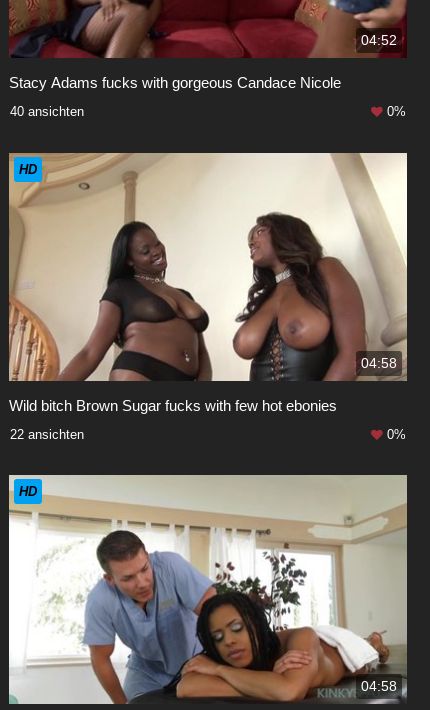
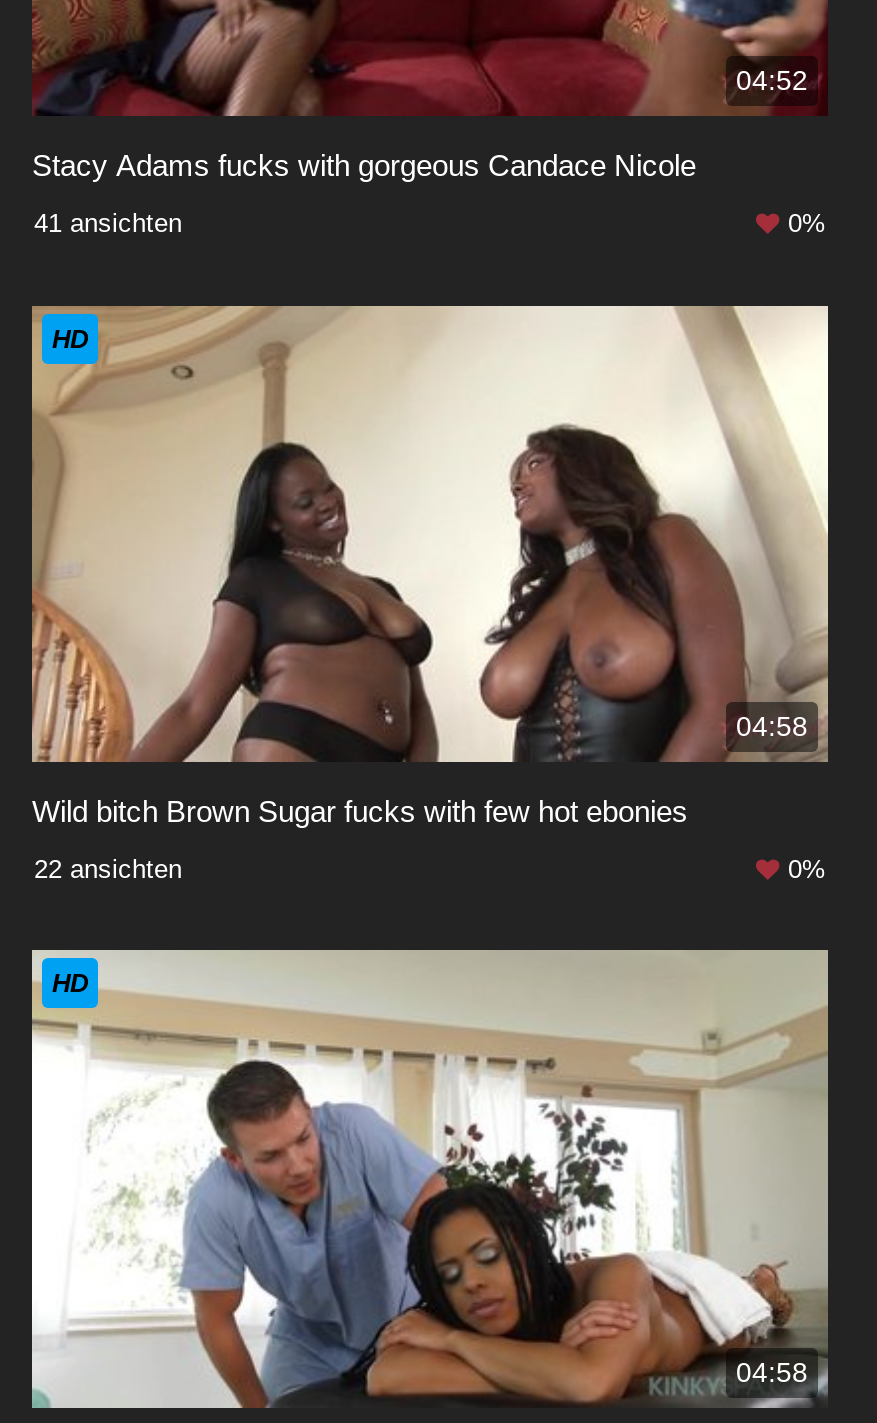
[10,104,84,119] 40 ansichten -> [34,208,182,238] 41 ansichten

